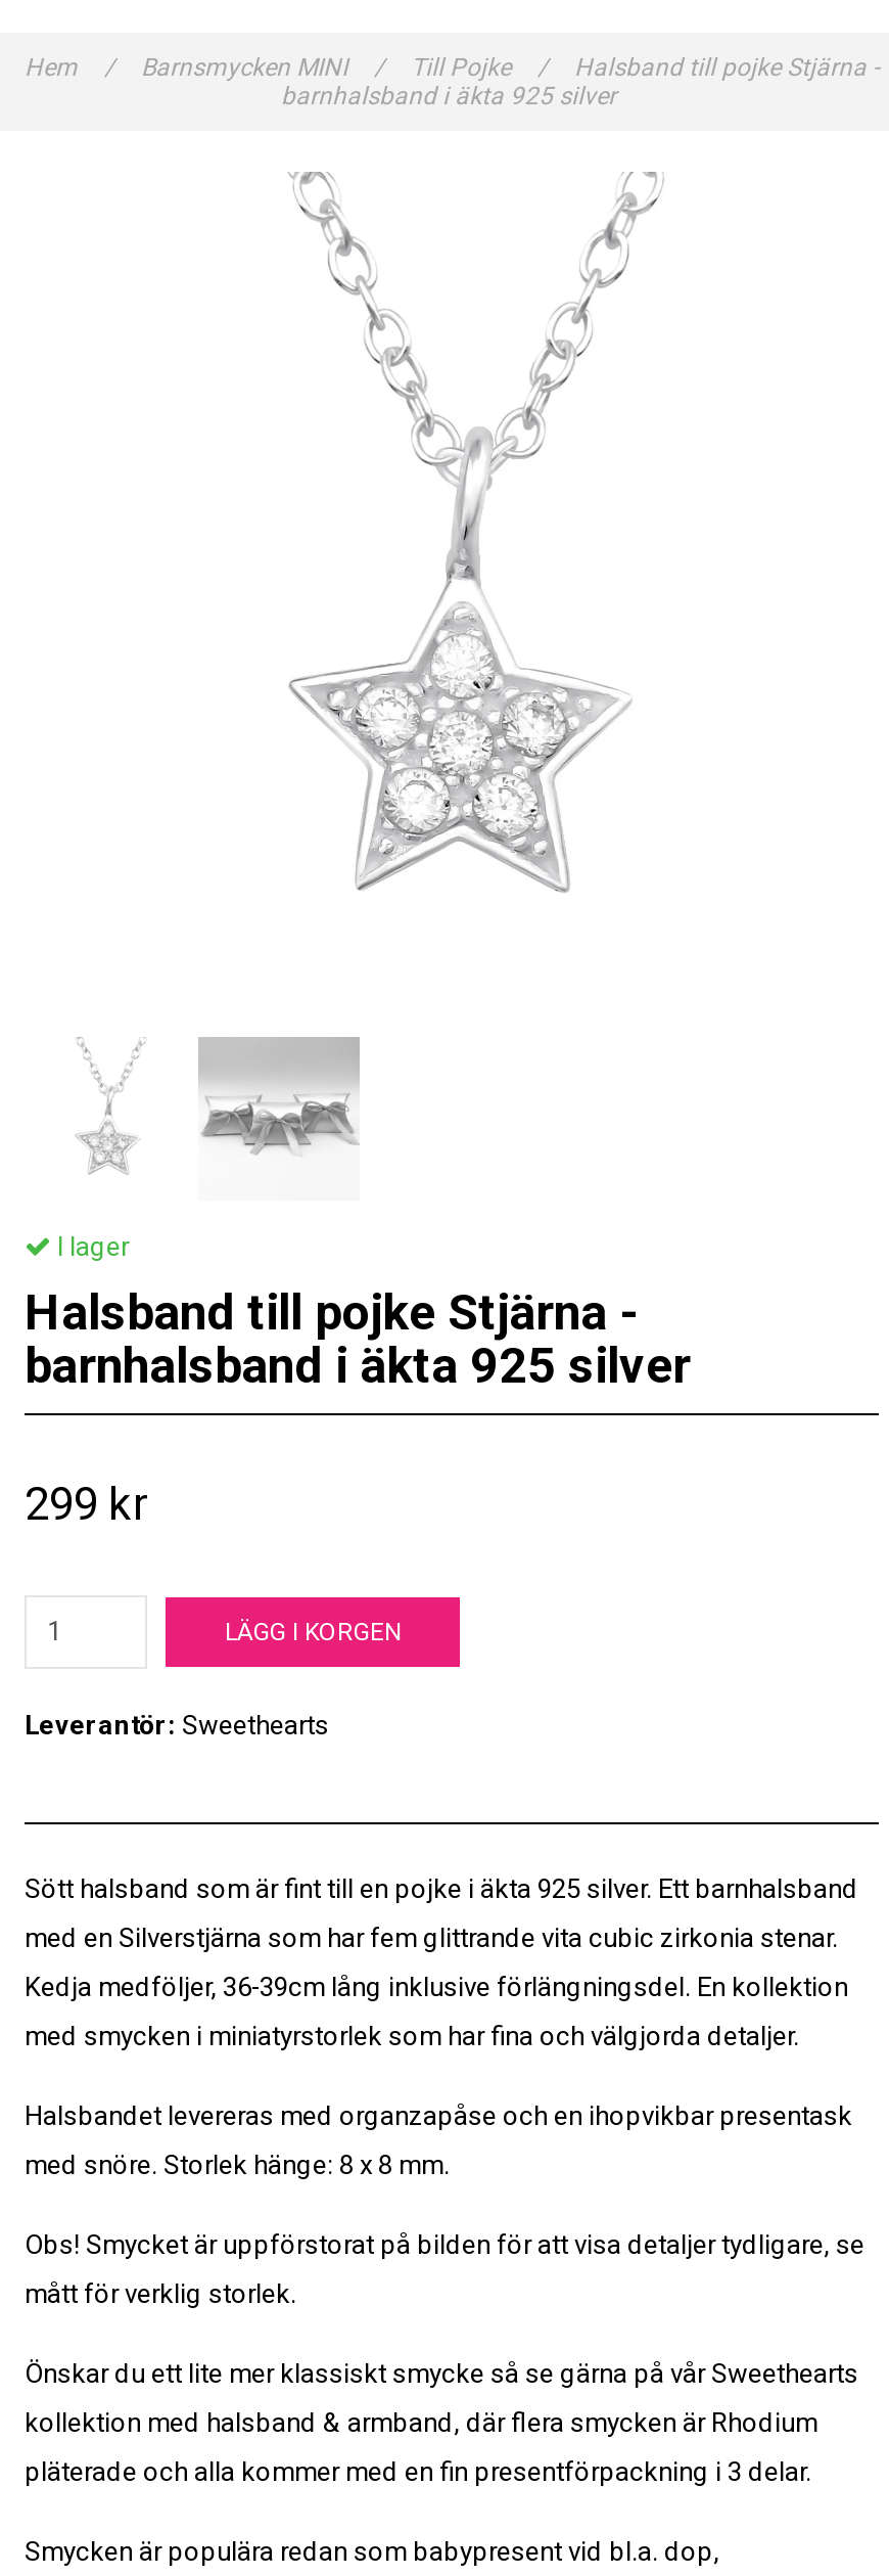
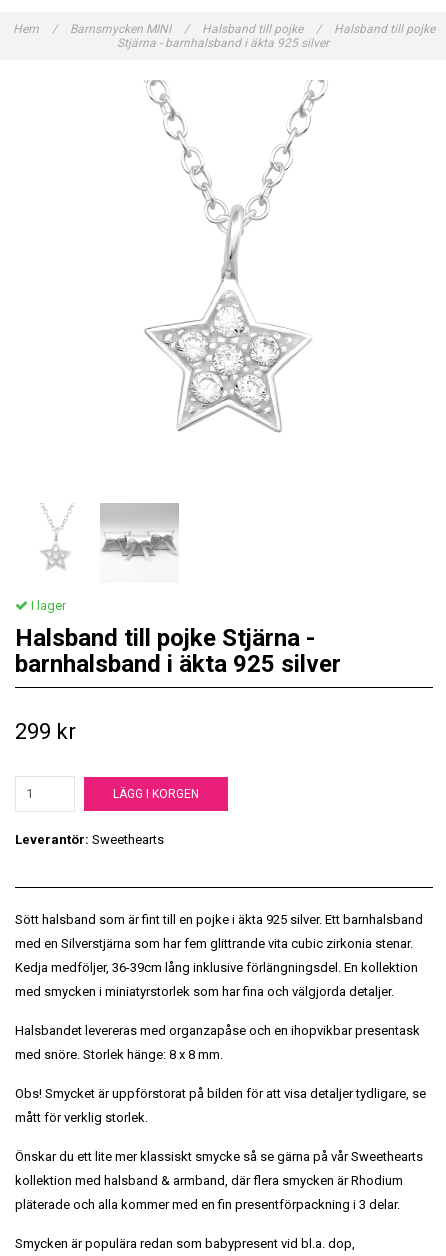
[411,53,517,82] Till Pojke -> [202,22,306,36] Halsband till pojke

